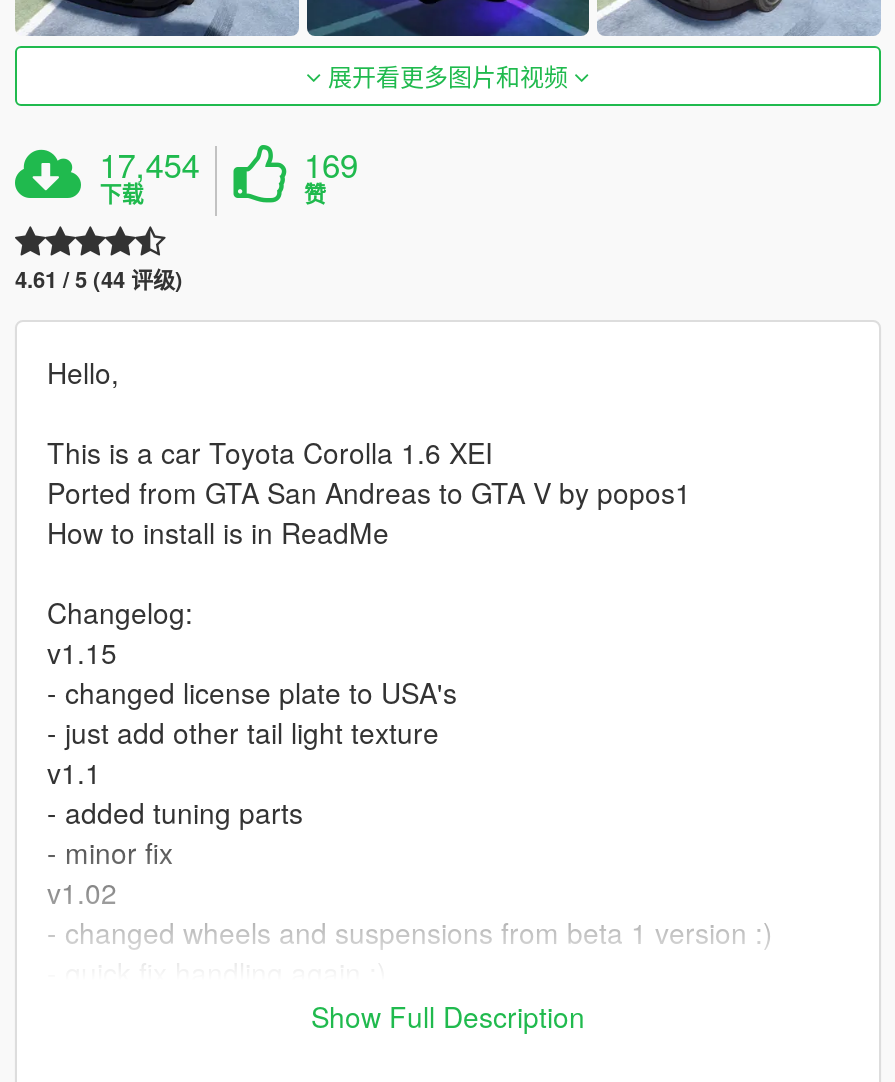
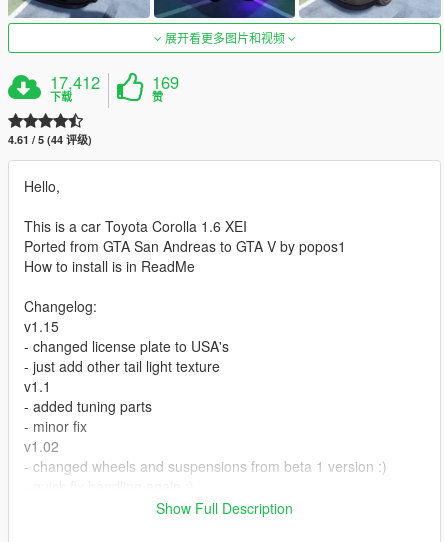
[99,140,199,188] 17,454 -> [50,70,100,94] 17,412

